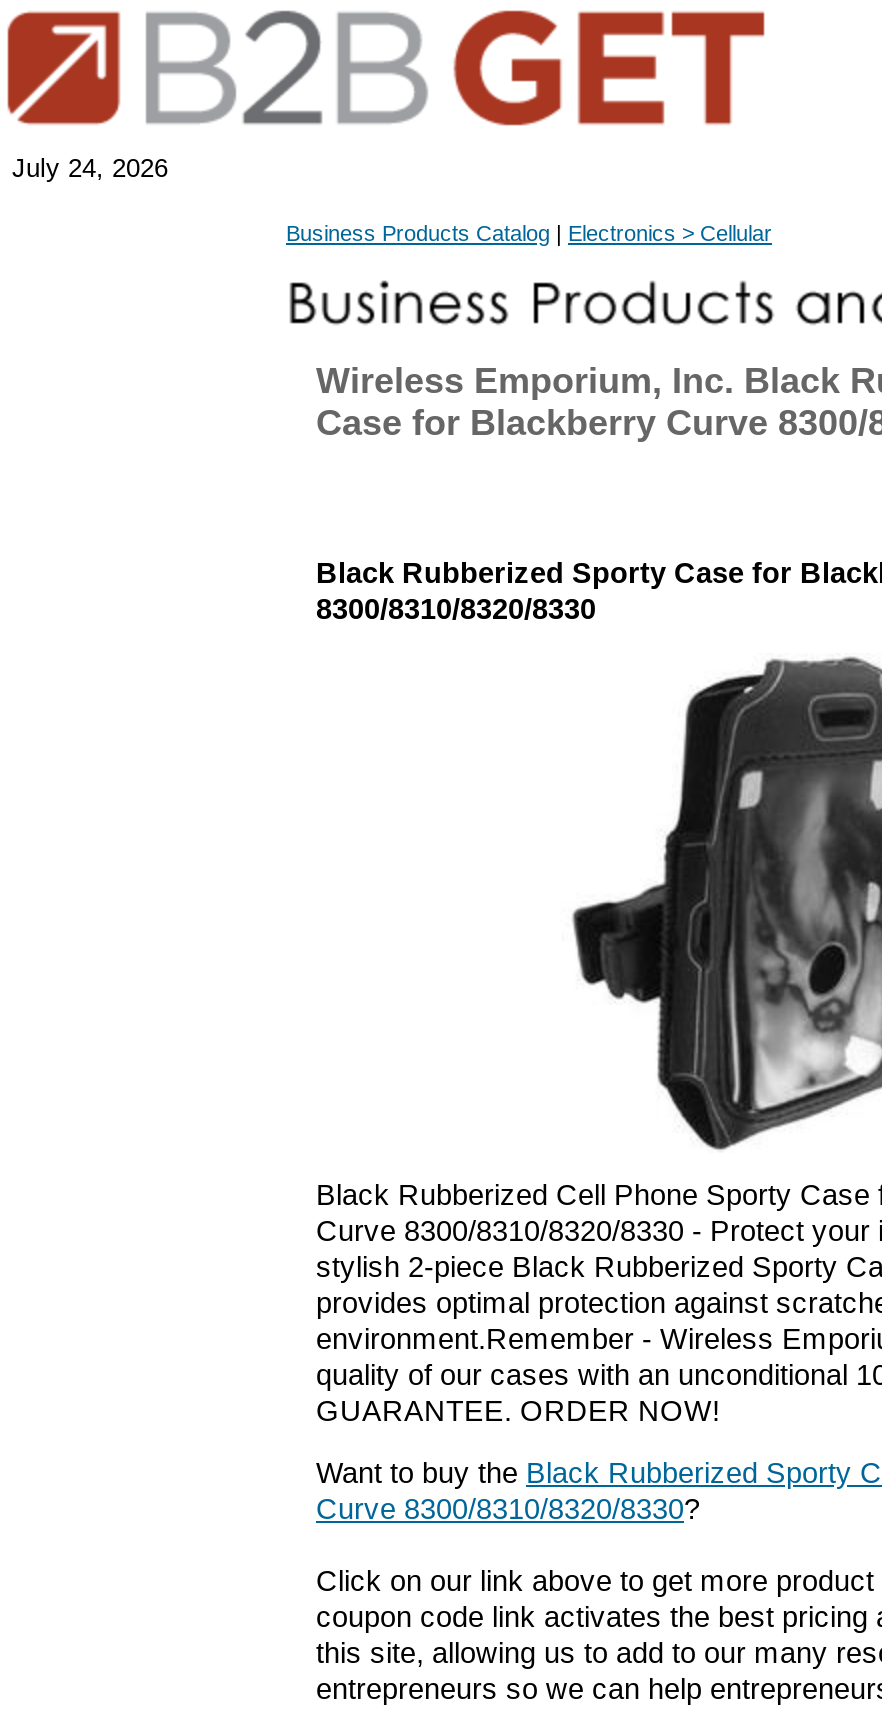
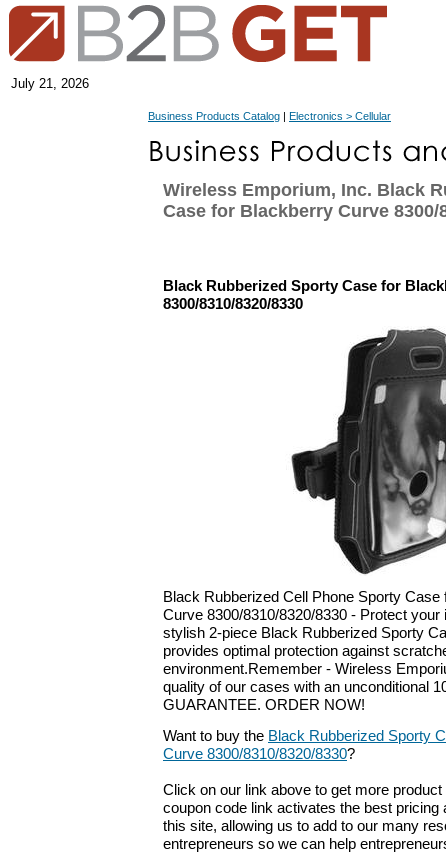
[12,153,168,183] July 24, 2026 -> [11,76,89,91] July 21, 2026

